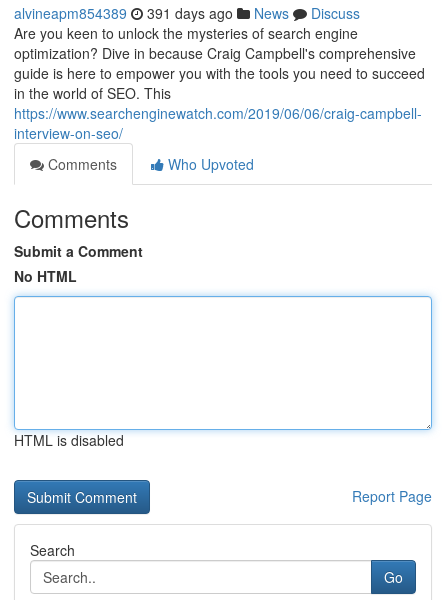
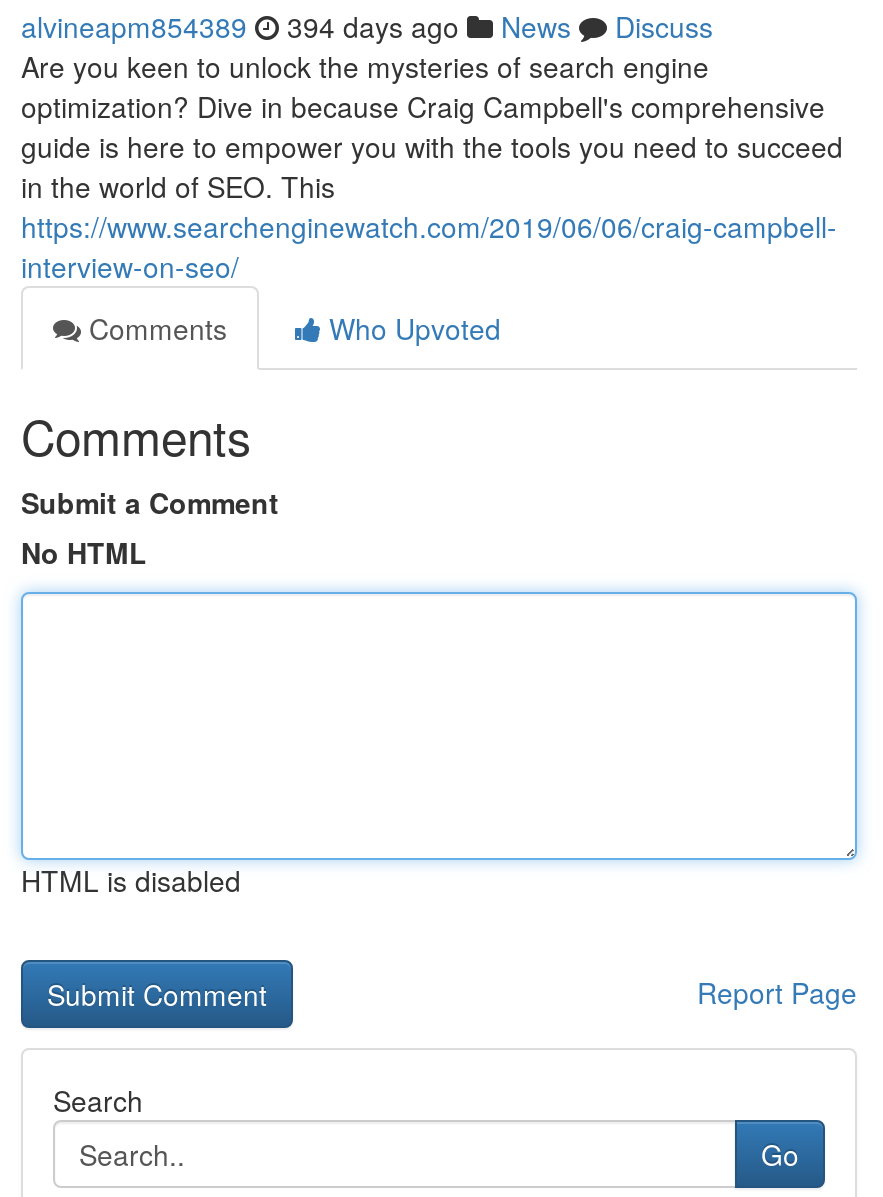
[14,3,360,23] alvineapm854389 391 days ago News Discuss -> [21,6,713,46] alvineapm854389 394 days ago News Discuss

